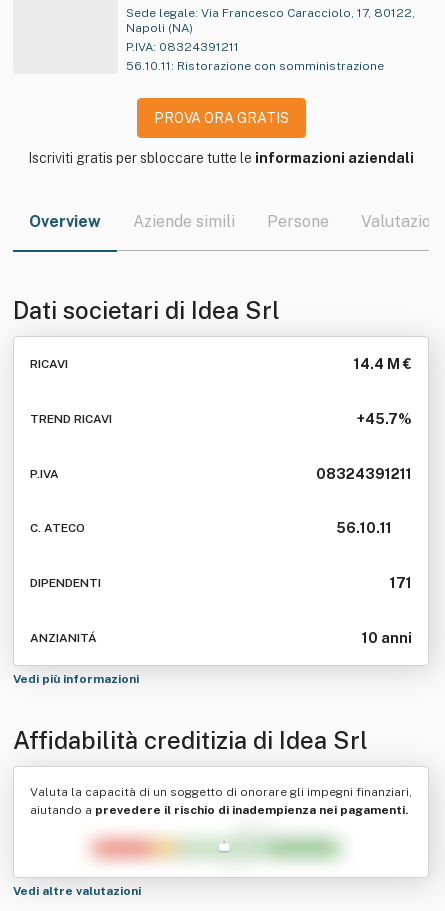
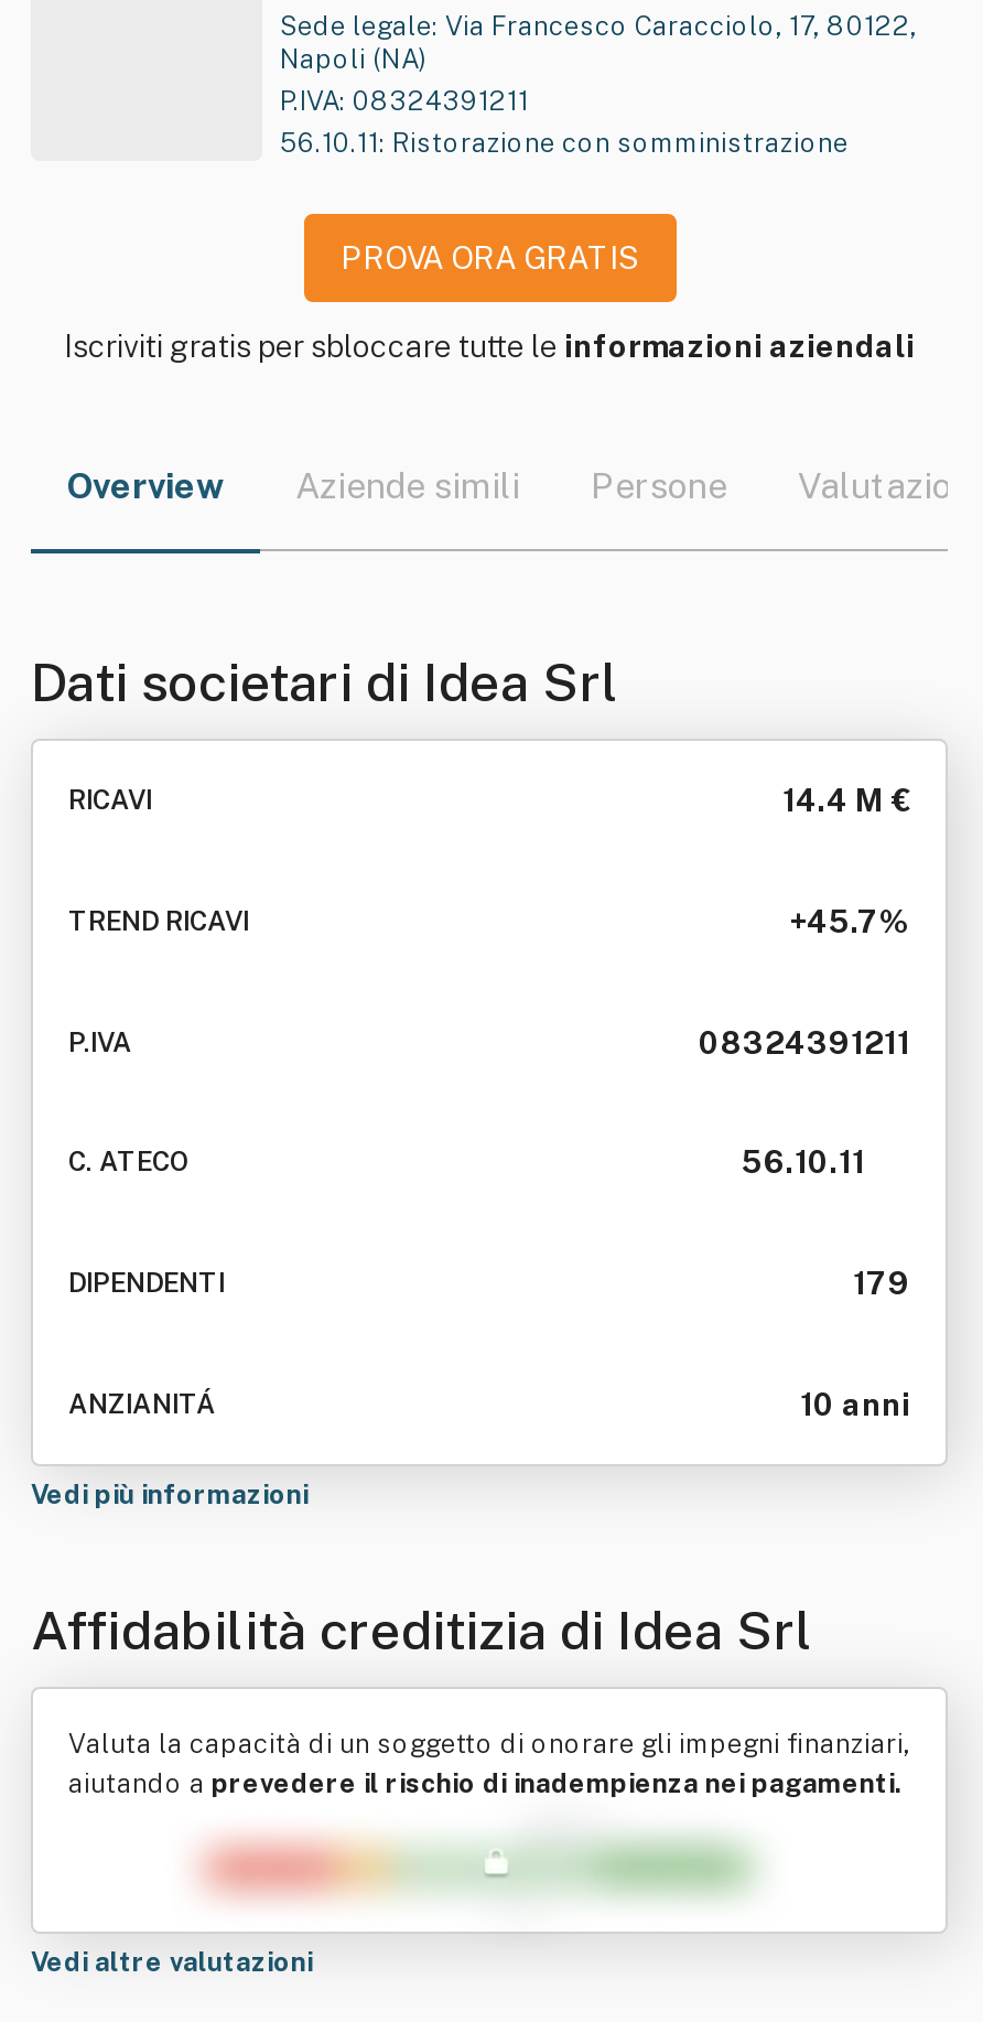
[390,575,412,591] 171 -> [853,1266,910,1301] 179

